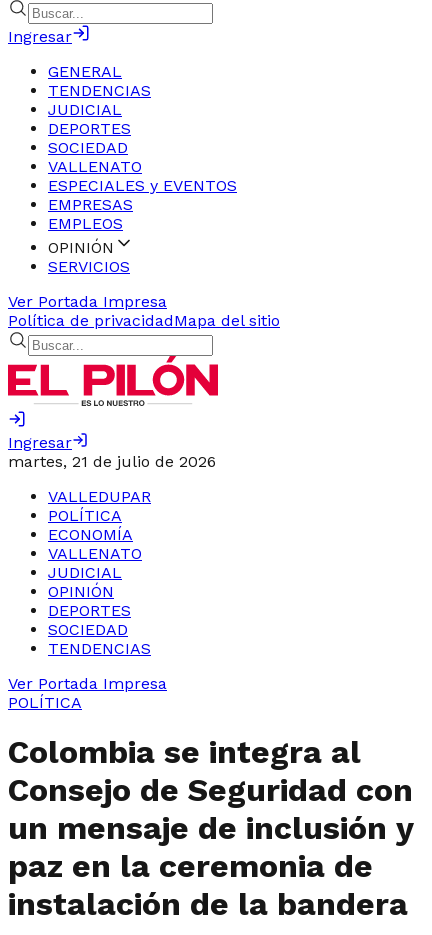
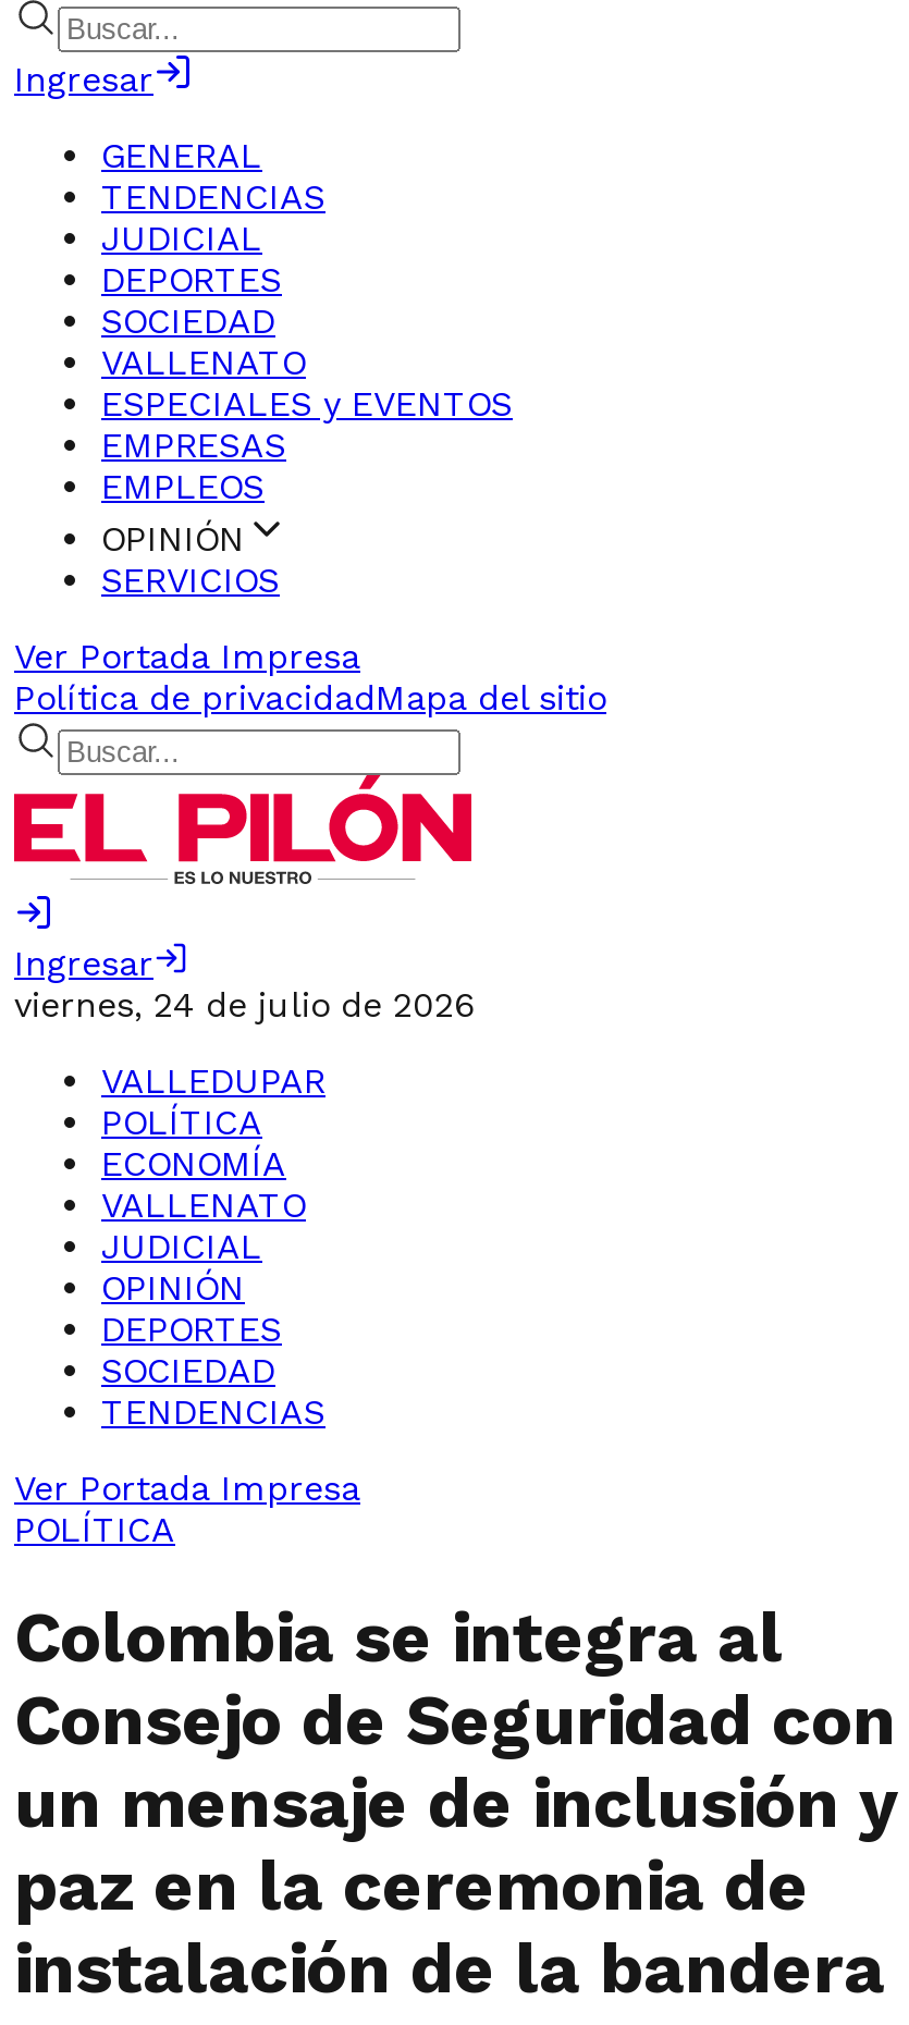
[8,452,216,471] martes, 21 de julio de 2026 -> [14,984,474,1026] viernes, 24 de julio de 2026

